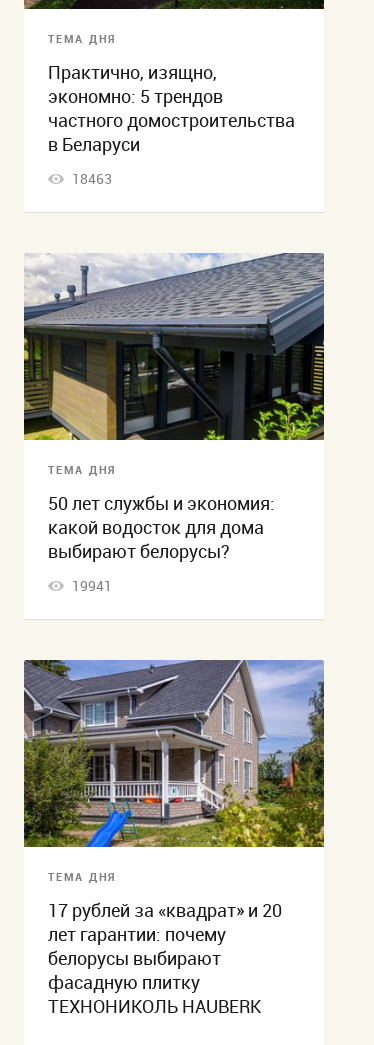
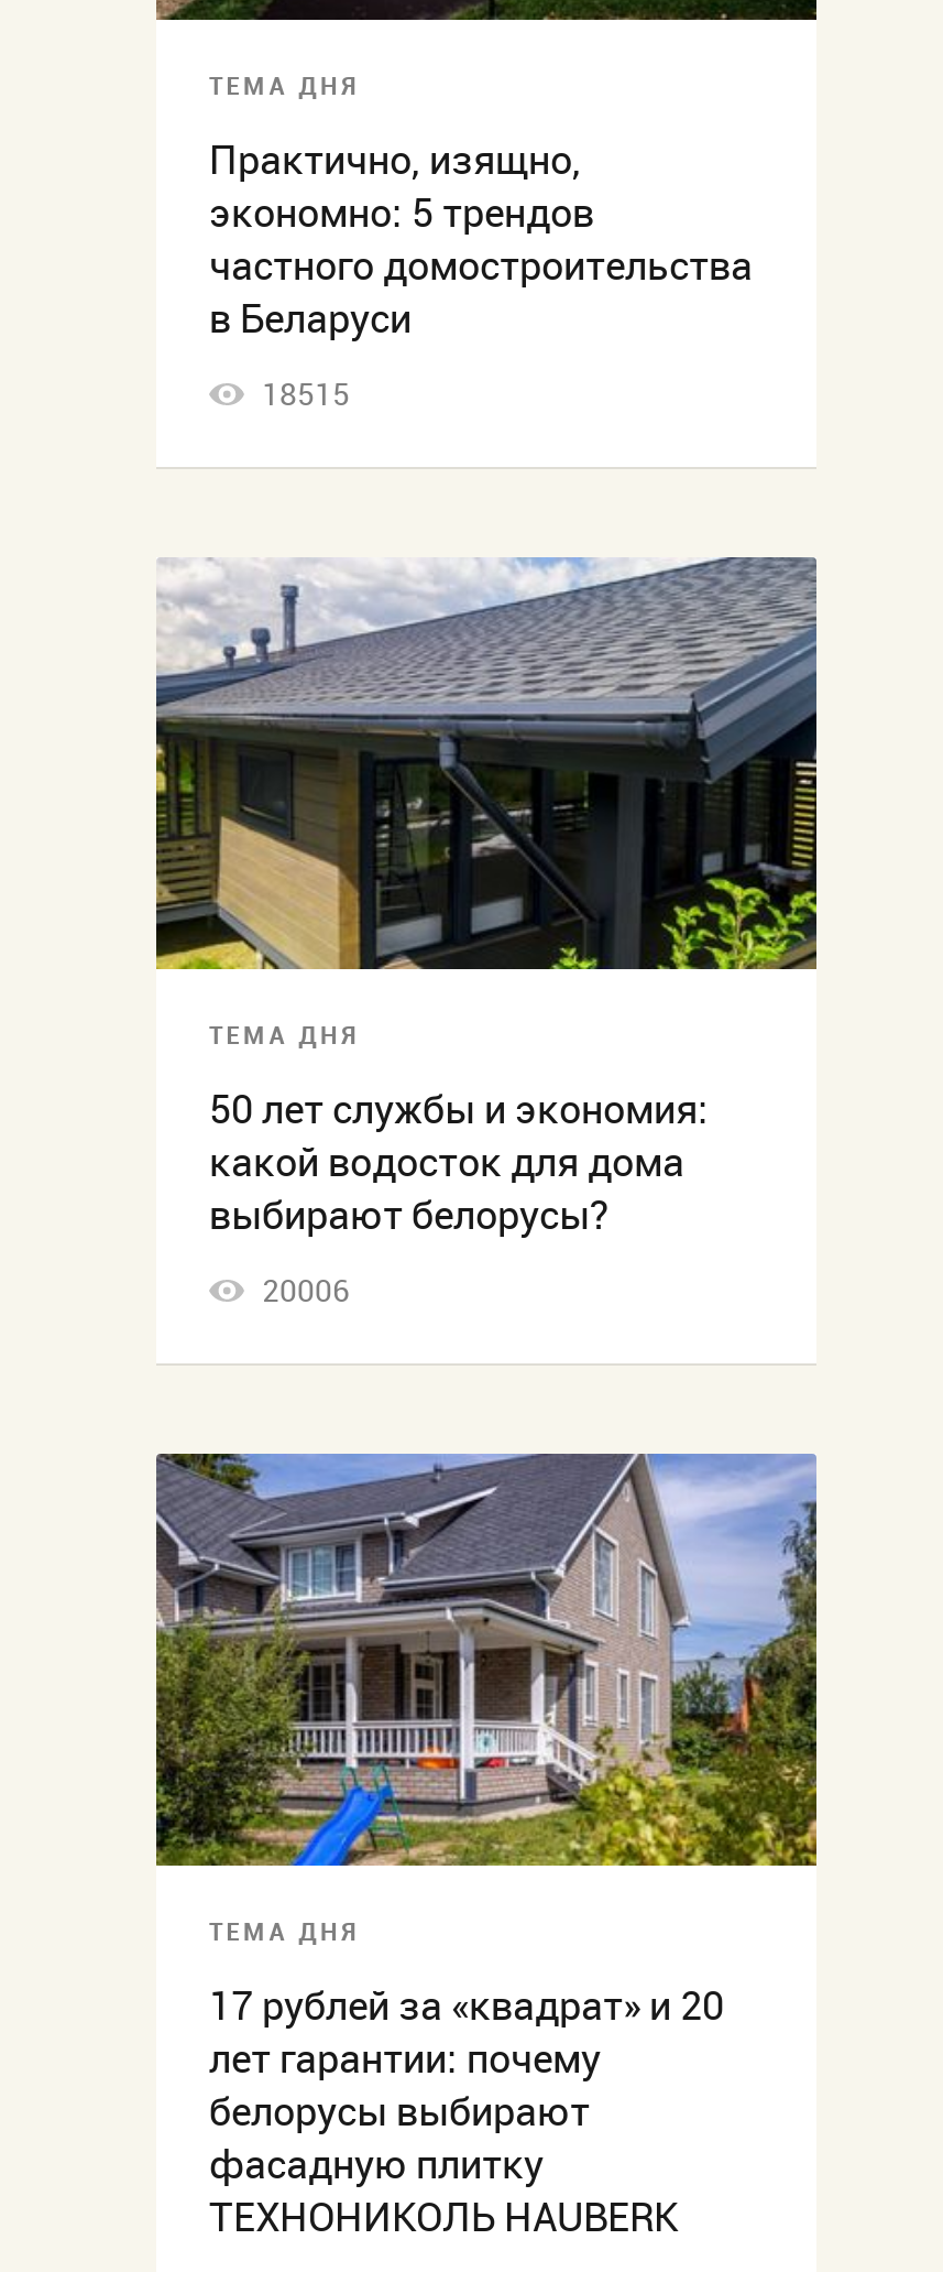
[72,171,112,187] 18463 -> [262,377,350,412] 18515
[72,578,112,594] 19941 -> [262,1273,350,1308] 20006

